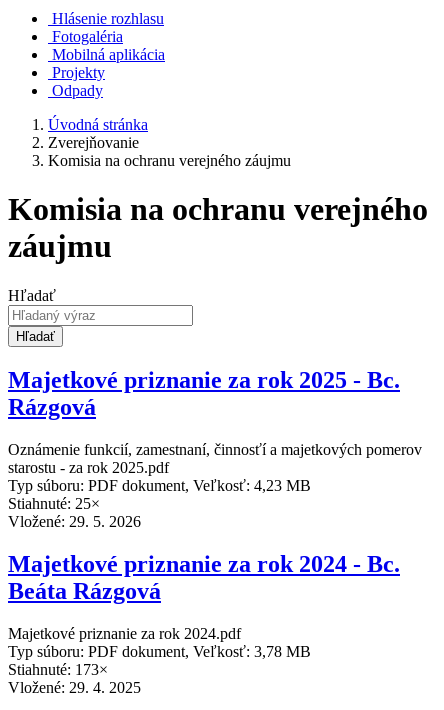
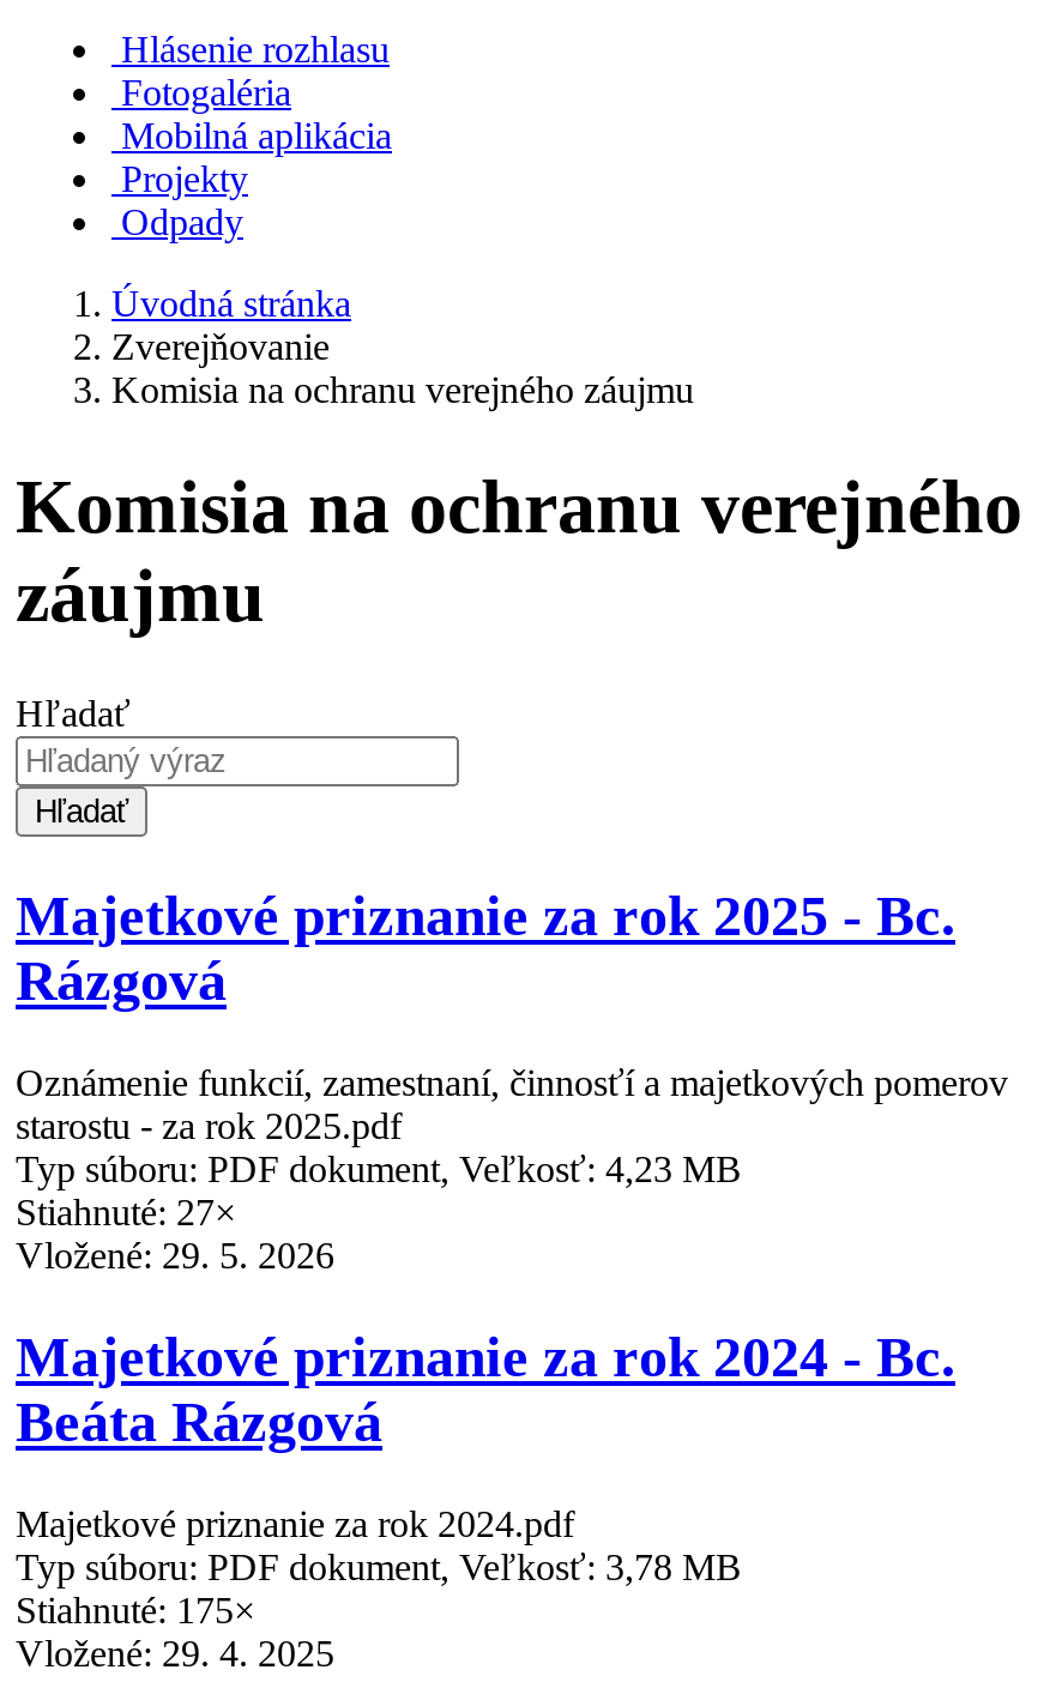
[8,495,100,512] Stiahnuté: 25× -> [16,1191,236,1232] Stiahnuté: 27×
[8,660,108,677] Stiahnuté: 173× -> [16,1588,255,1629] Stiahnuté: 175×

